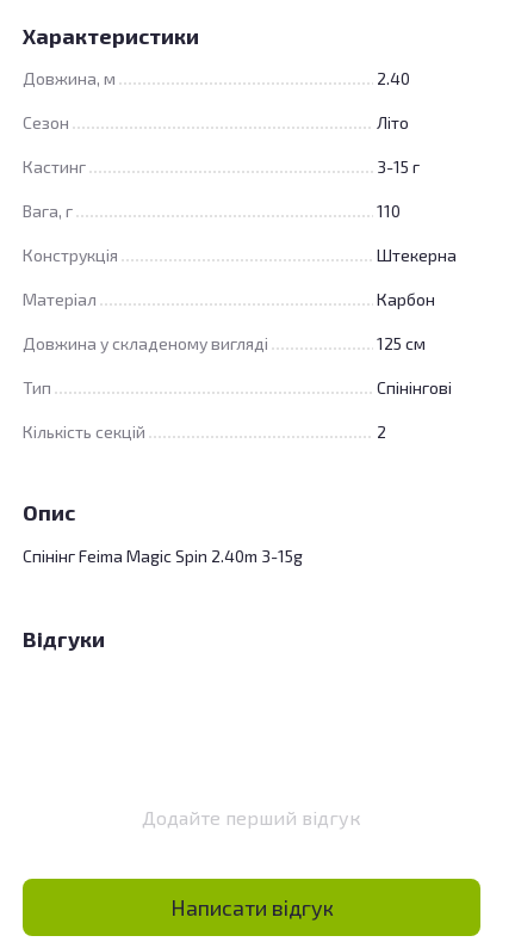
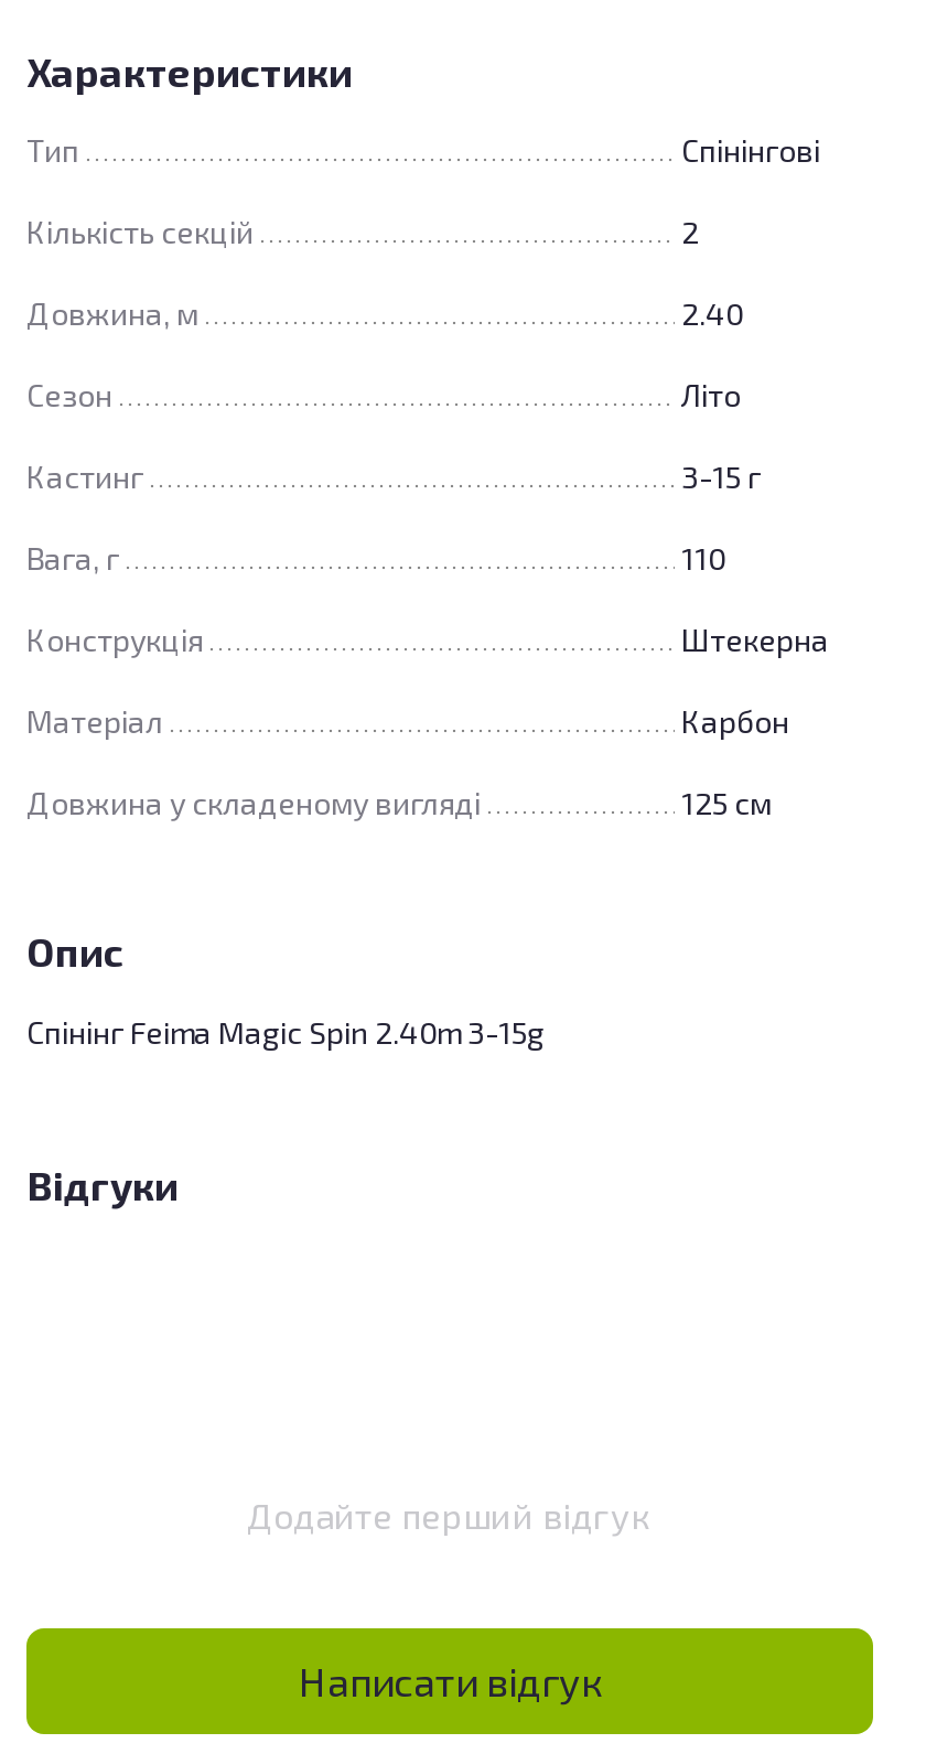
moved [23,68,457,353] -> [26,294,829,821]: Довжина, м | 2.40 | Сезон | ... | Довжина у складеному вигляді | 125 см
moved [23,377,452,442] -> [26,131,820,250]: Тип | Спінінгові | Кількість секцій | 2

